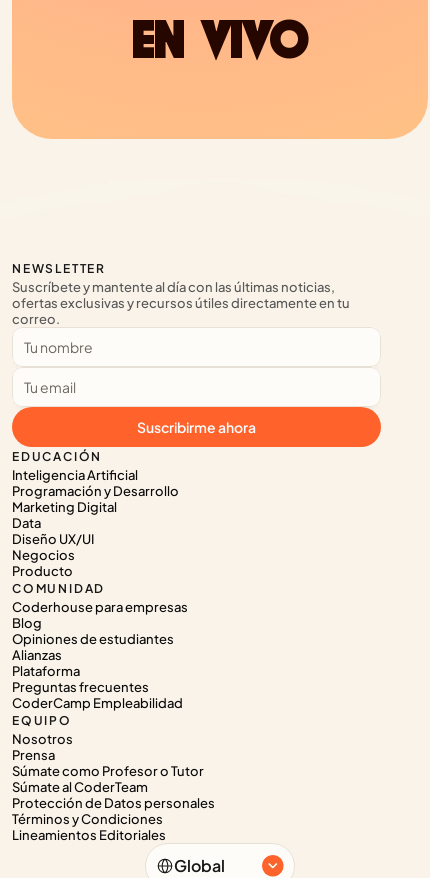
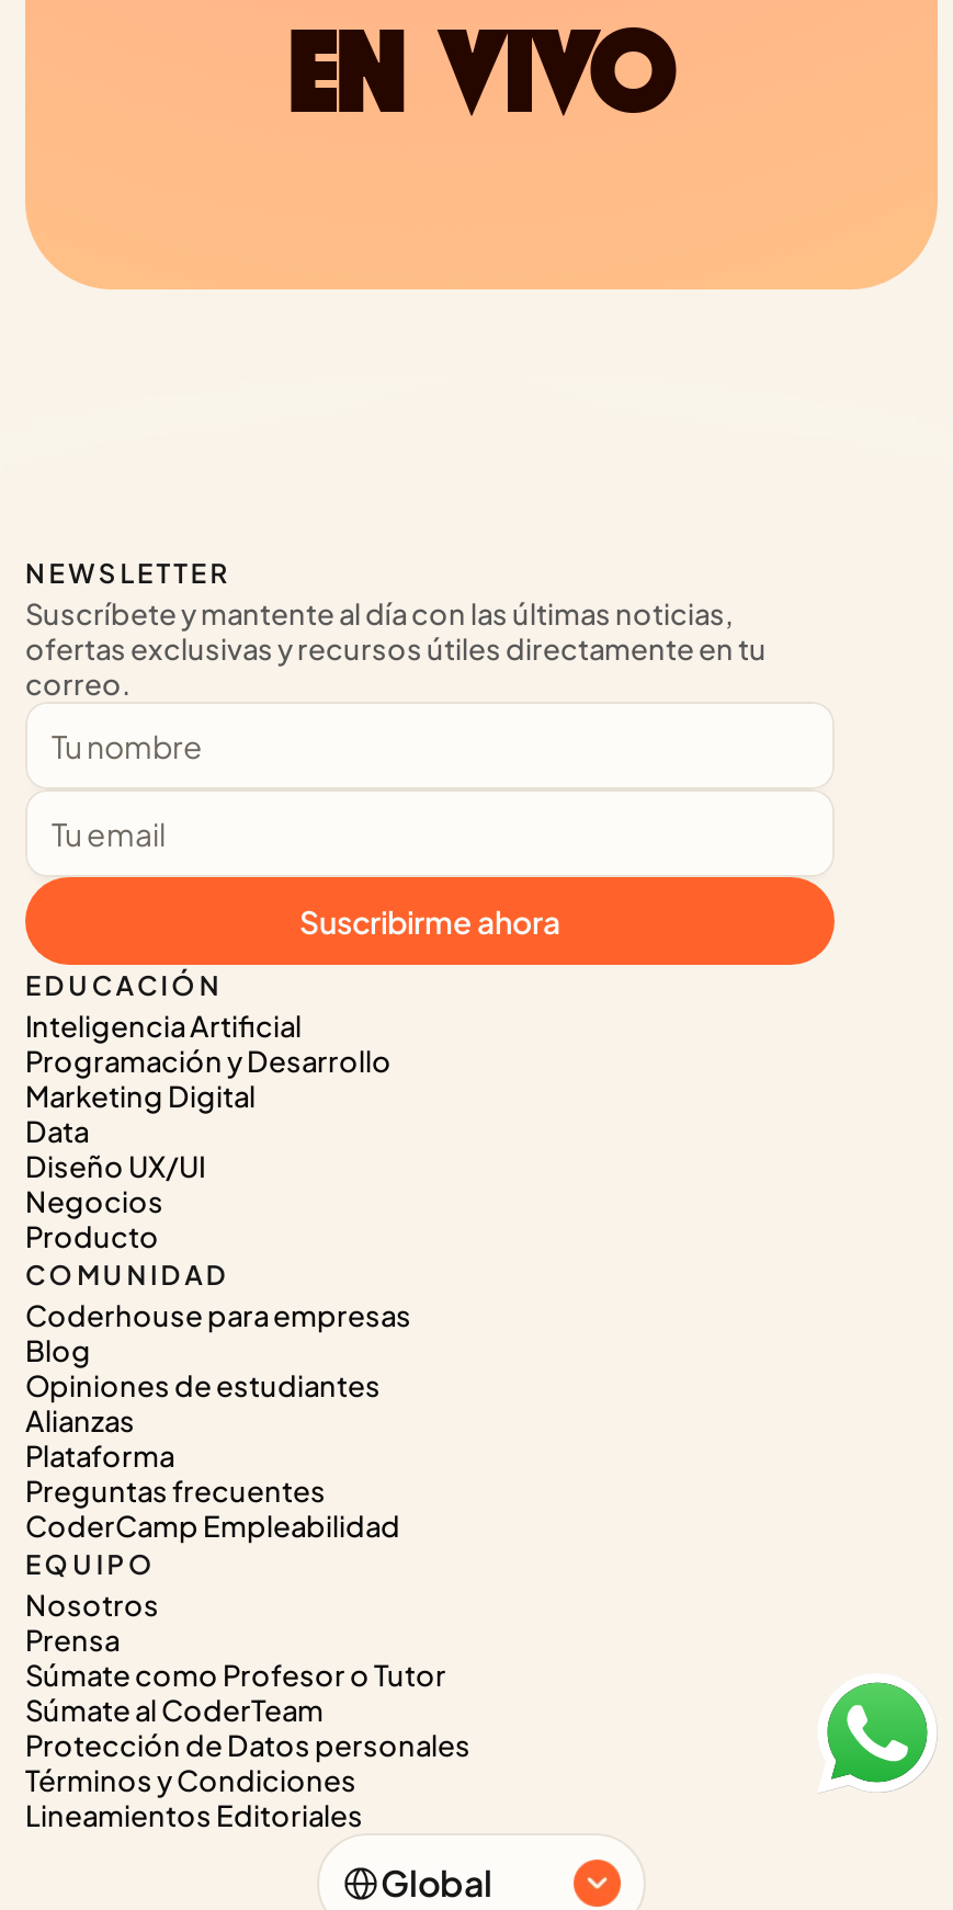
none -> [826,1680,929,1785] [image]

